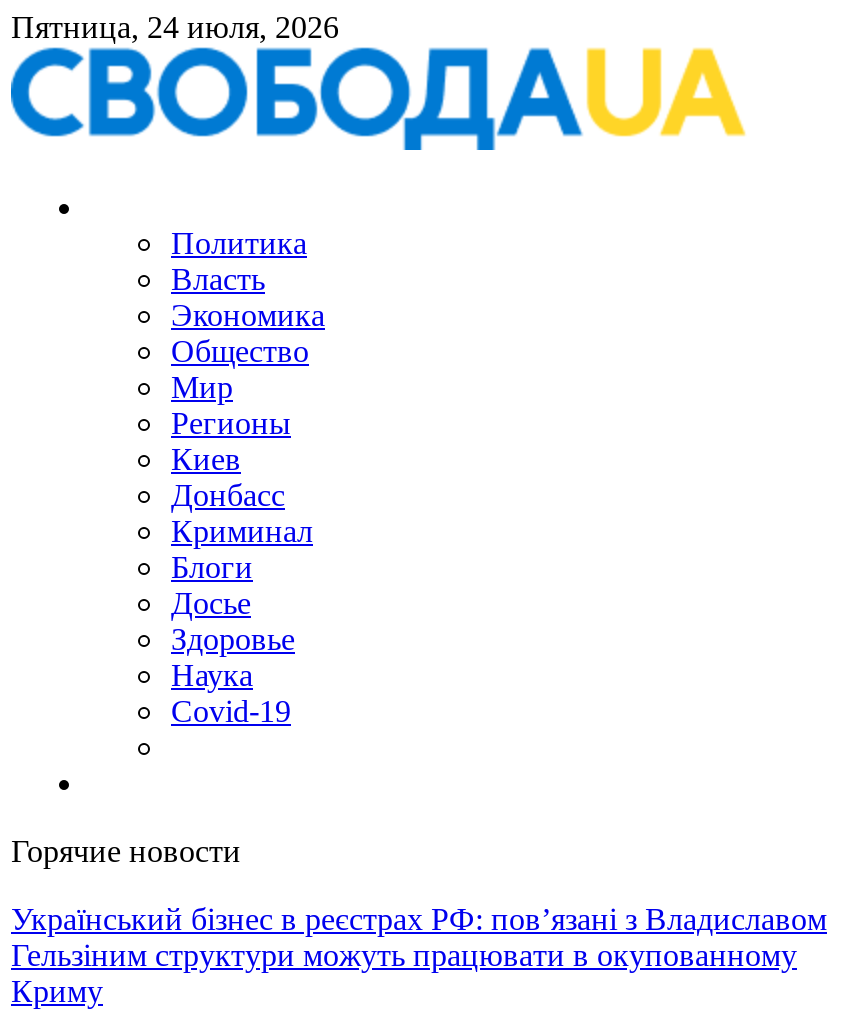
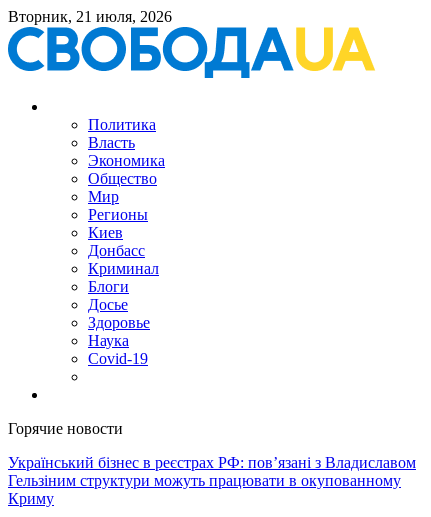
[11,10,339,44] Пятница, 24 июля, 2026 -> [8,8,172,25] Вторник, 21 июля, 2026

